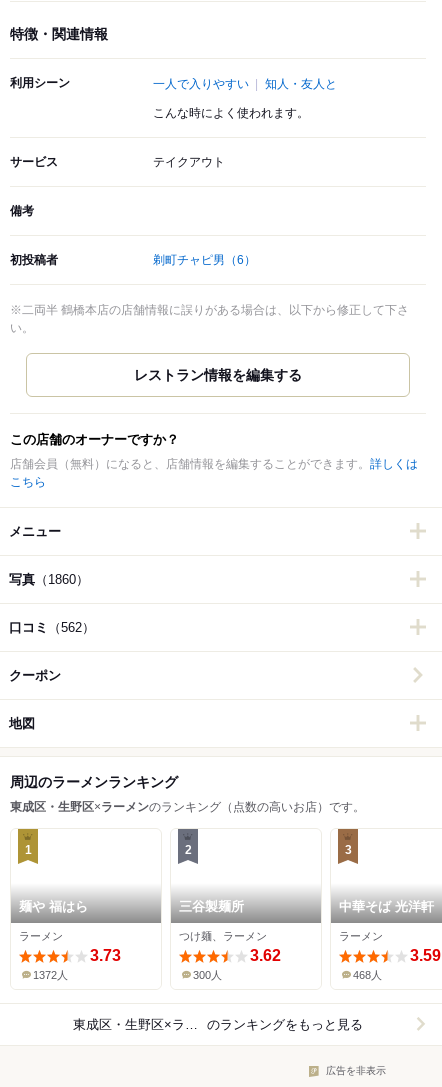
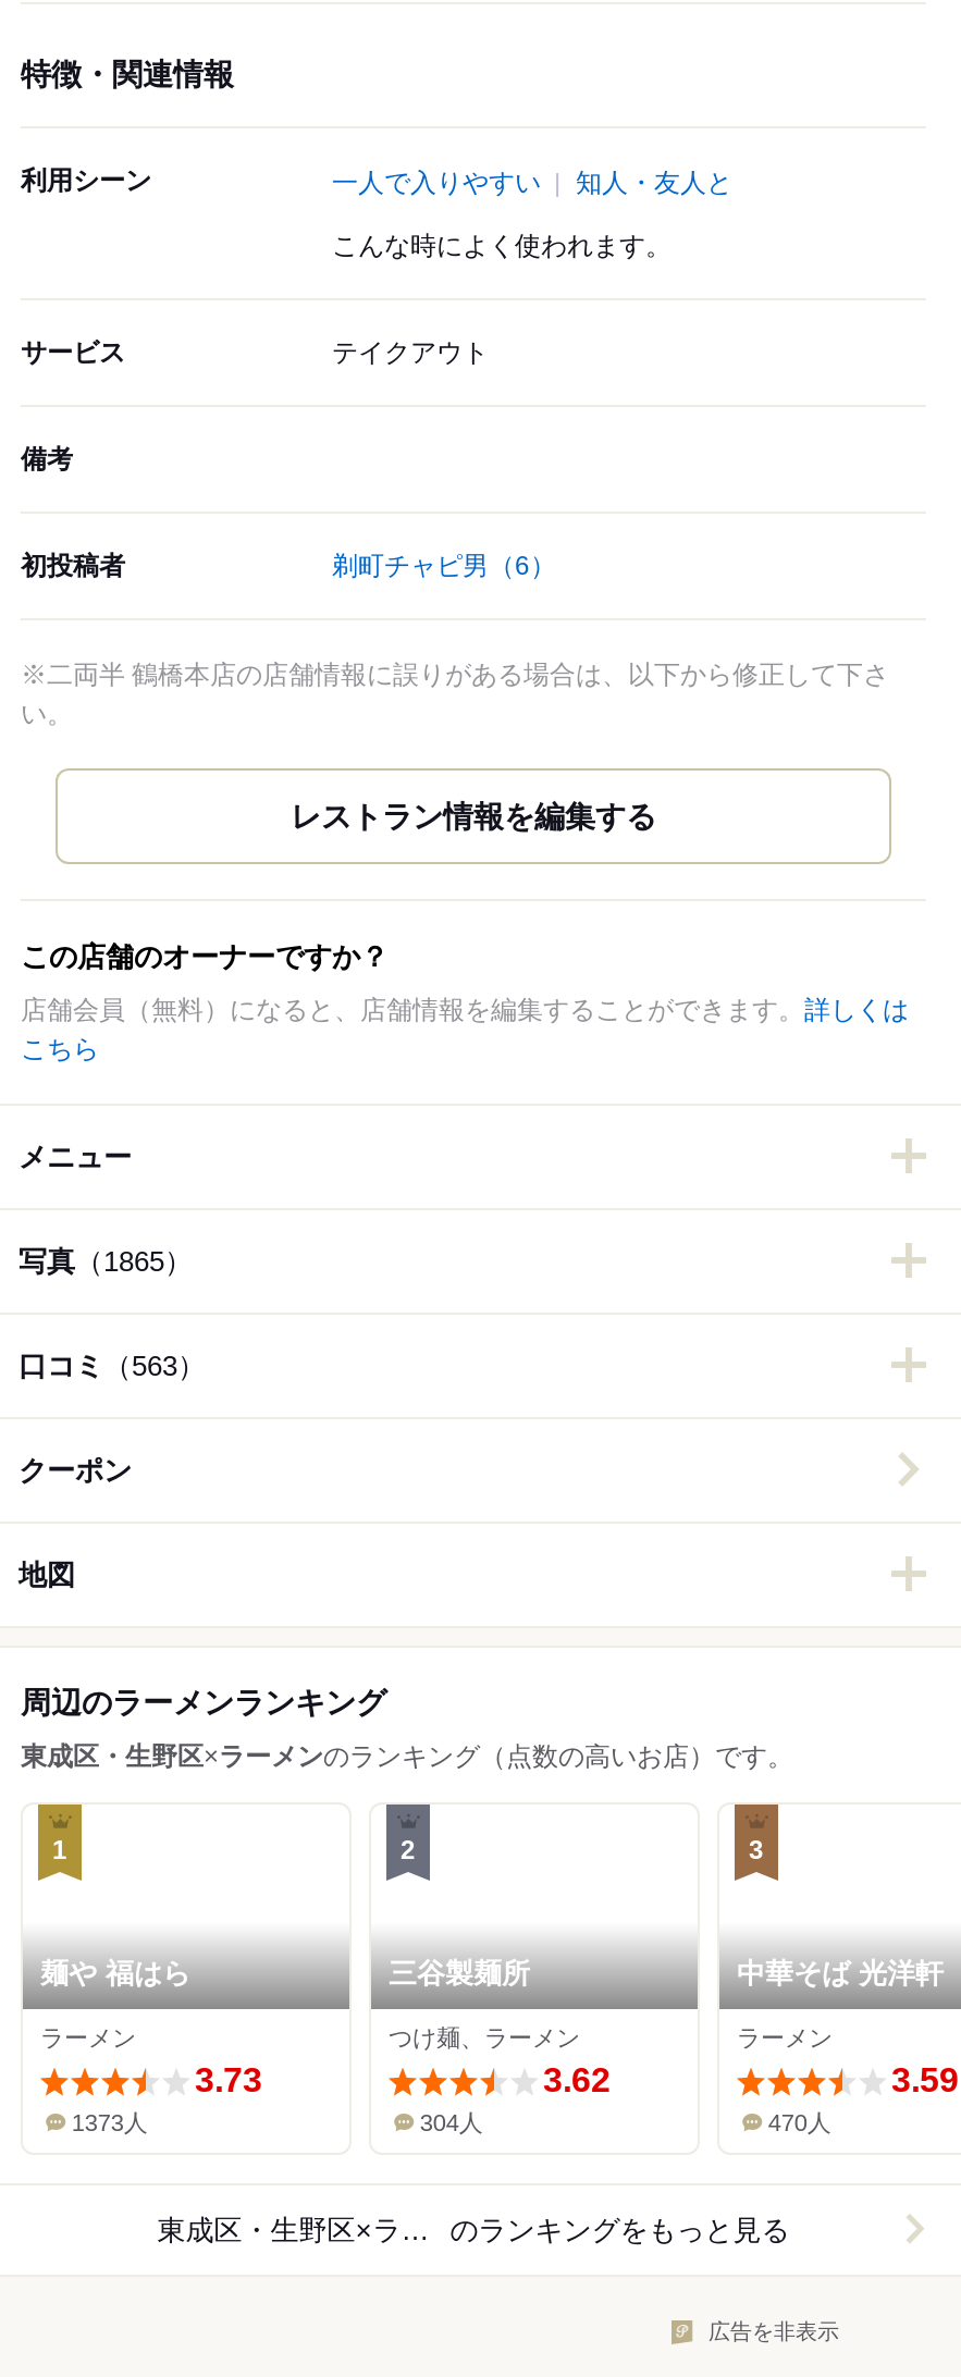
[9,572,89,587] 写真（1860） -> [19,1245,193,1278] 写真（1865）
[9,620,95,635] 口コミ（562） -> [19,1349,206,1382] 口コミ（563）
[33,969,68,981] 1372人 -> [72,2109,148,2135] 1373人
[193,969,222,981] 300人 -> [420,2109,483,2135] 304人
[353,969,382,981] 468人 -> [768,2109,831,2135] 470人

